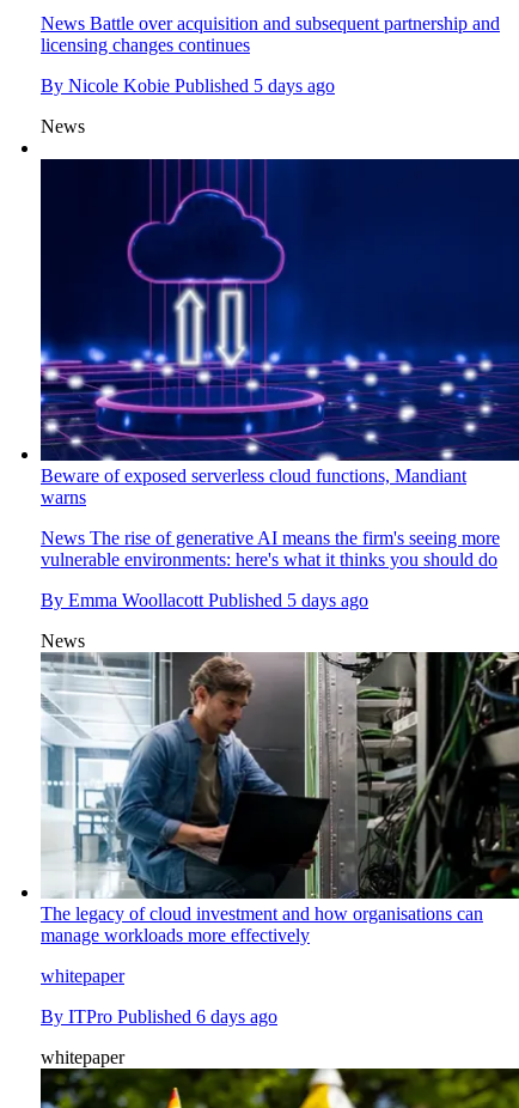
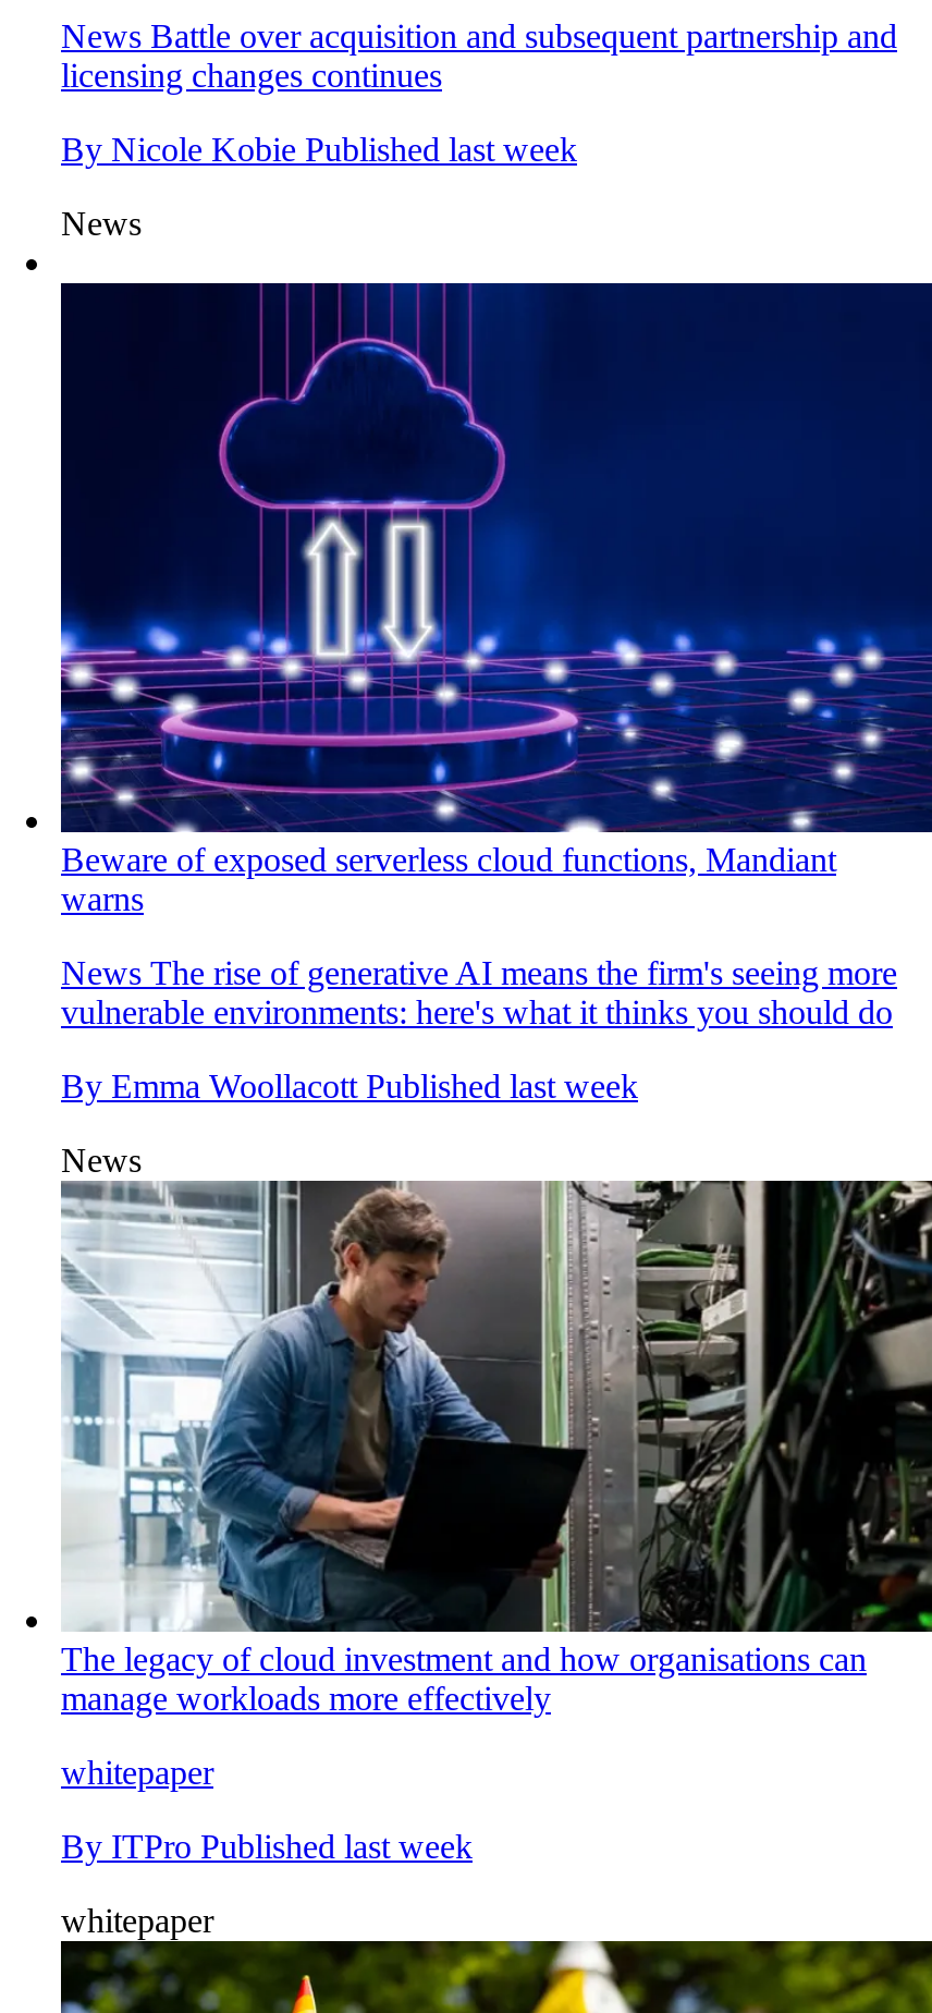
[41,75,335,95] By Nicole Kobie Published 5 days ago -> [61,130,577,167] By Nicole Kobie Published last week
[41,590,368,610] By Emma Woollacott Published 5 days ago -> [61,1067,638,1104] By Emma Woollacott Published last week
[41,1006,277,1026] By ITPro Published 6 days ago -> [61,1827,473,1864] By ITPro Published last week

